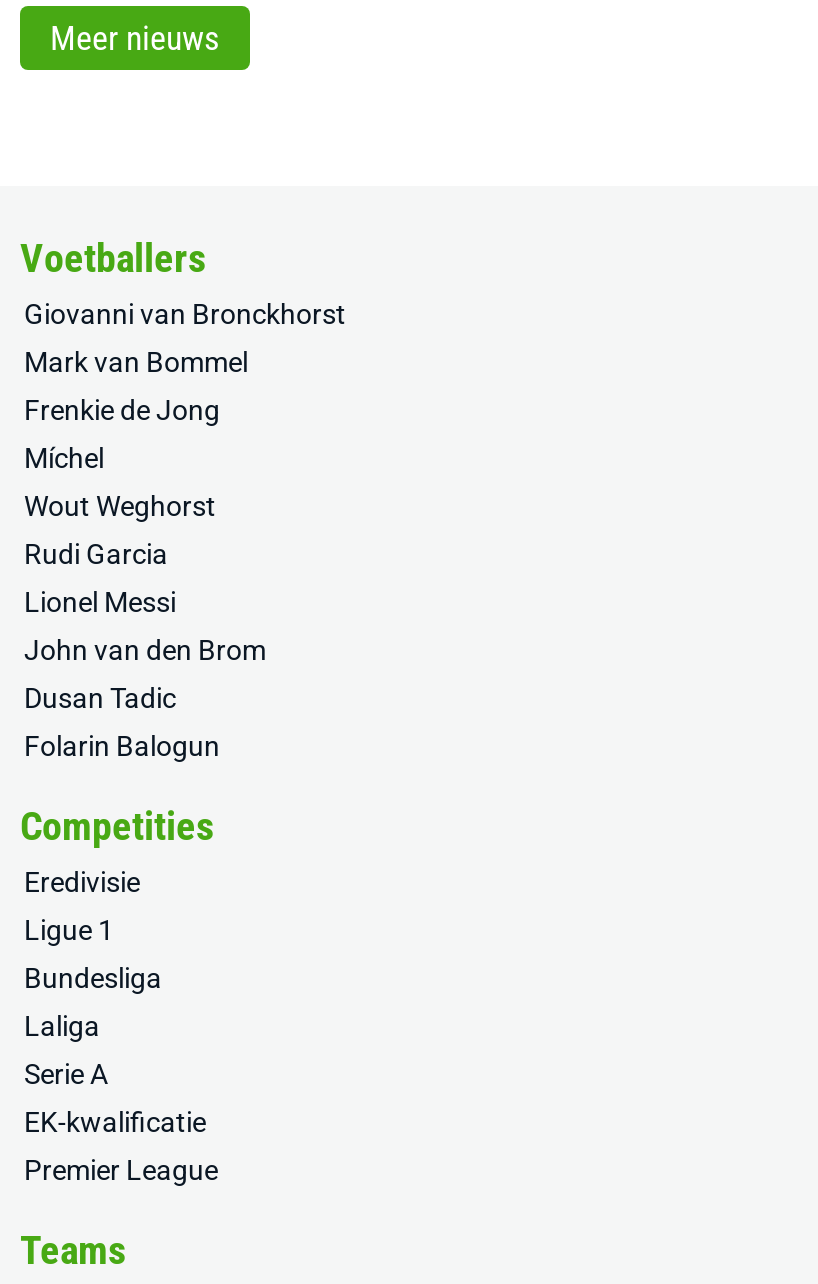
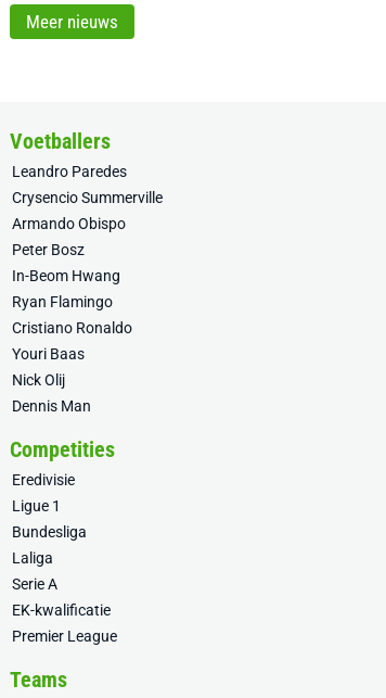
[24,298,346,330] Giovanni van Bronckhorst -> [12,163,127,180] Leandro Paredes
[24,346,248,378] Mark van Bommel -> [12,189,163,206] Crysencio Summerville
[24,394,220,426] Frenkie de Jong -> [12,215,126,232] Armando Obispo
[24,442,104,474] Míchel -> [12,241,85,258] Peter Bosz
[24,490,216,522] Wout Weghorst -> [12,267,120,284] In-Beom Hwang
[24,538,168,570] Rudi Garcia -> [12,293,113,310] Ryan Flamingo
[24,586,176,618] Lionel Messi -> [12,319,132,337] Cristiano Ronaldo
[24,634,266,666] John van den Brom -> [12,345,85,363] Youri Baas
[24,682,176,714] Dusan Tadic -> [12,371,65,389] Nick Olij
[24,730,220,762] Folarin Balogun -> [12,397,91,415] Dennis Man

